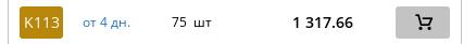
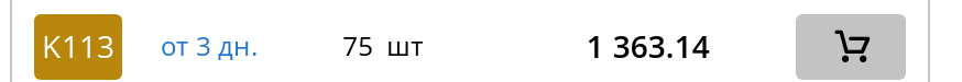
[23,11,130,32] K113 от 4 дн. -> [42,24,258,66] K113 от 3 дн.
[292,11,353,32] 1 317.66 -> [586,24,710,66] 1 363.14

